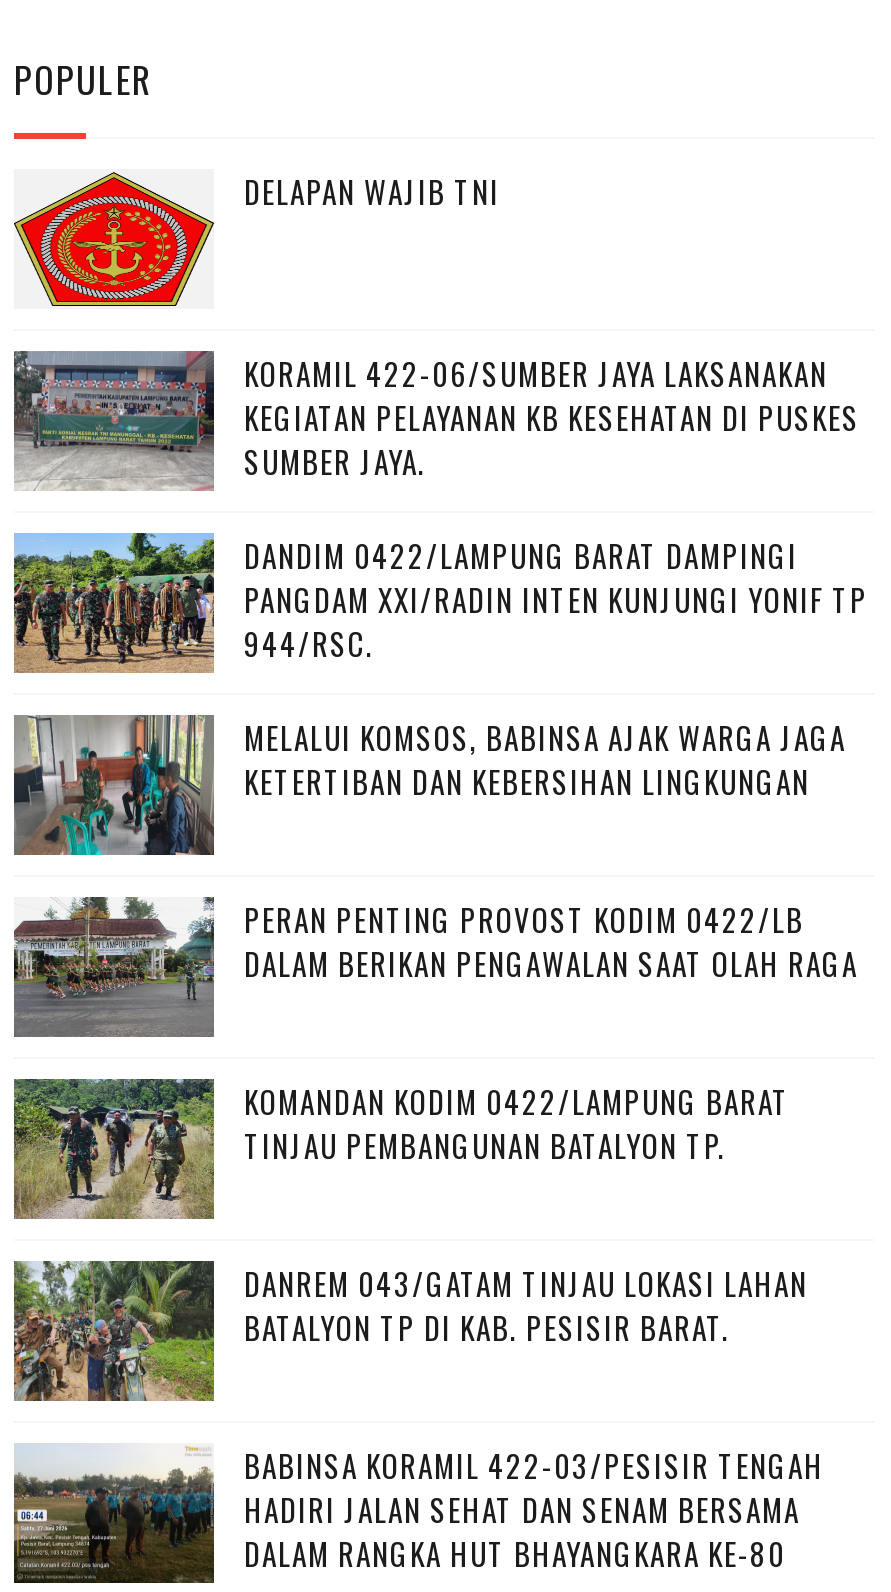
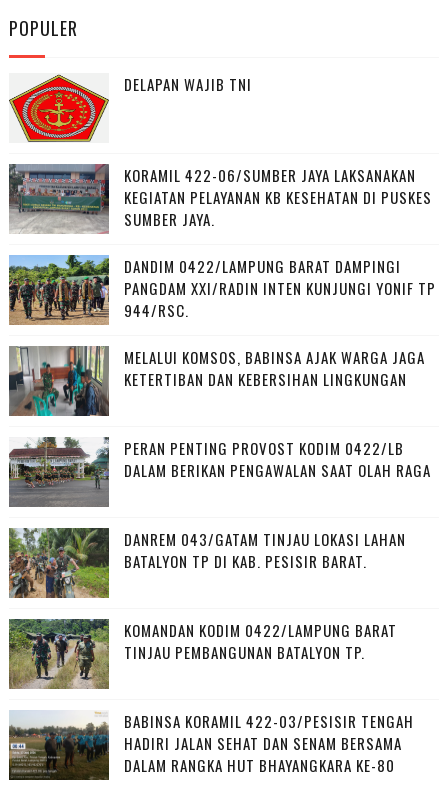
moved [18,1077,790,1219] -> [10,618,397,689]: [image] | KOMANDAN KODIM 0422/LAMPUNG BARAT | TINJAU PEMBANGUNAN BATALYON TP.
moved [10,1257,808,1405] -> [7,526,406,600]: [image] | DANREM 043/GATAM TINJAU LOKASI LAHAN | BATALYON TP DI KAB. PESISIR BARAT.

